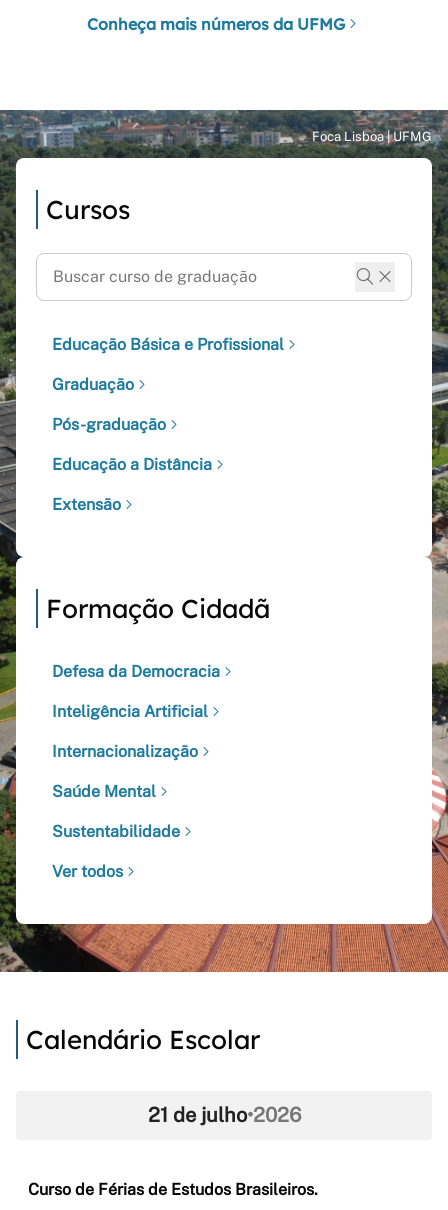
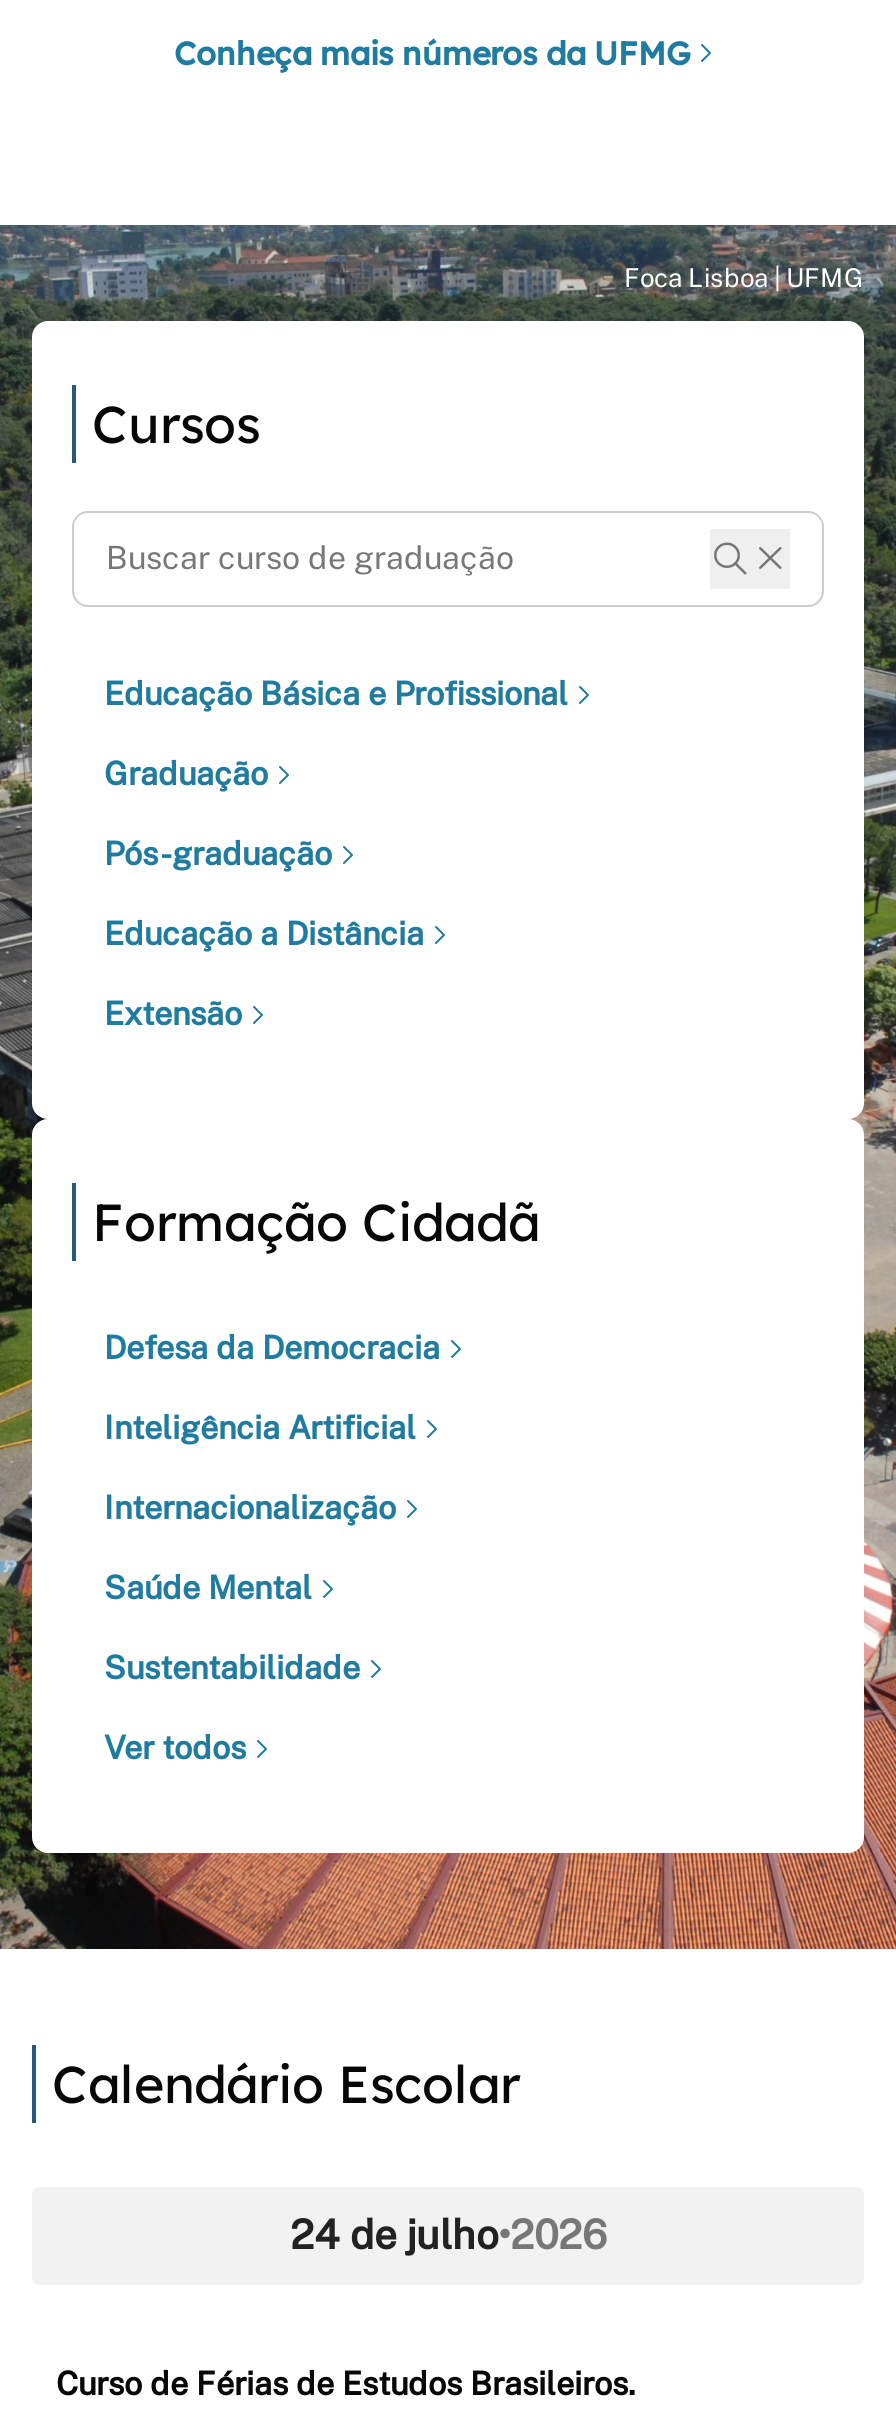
[147,1103,300,1127] 21 de julho•2026 -> [290,2211,606,2259] 24 de julho•2026

